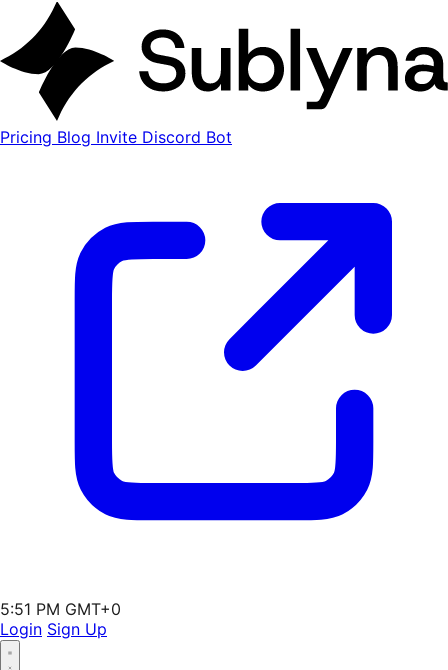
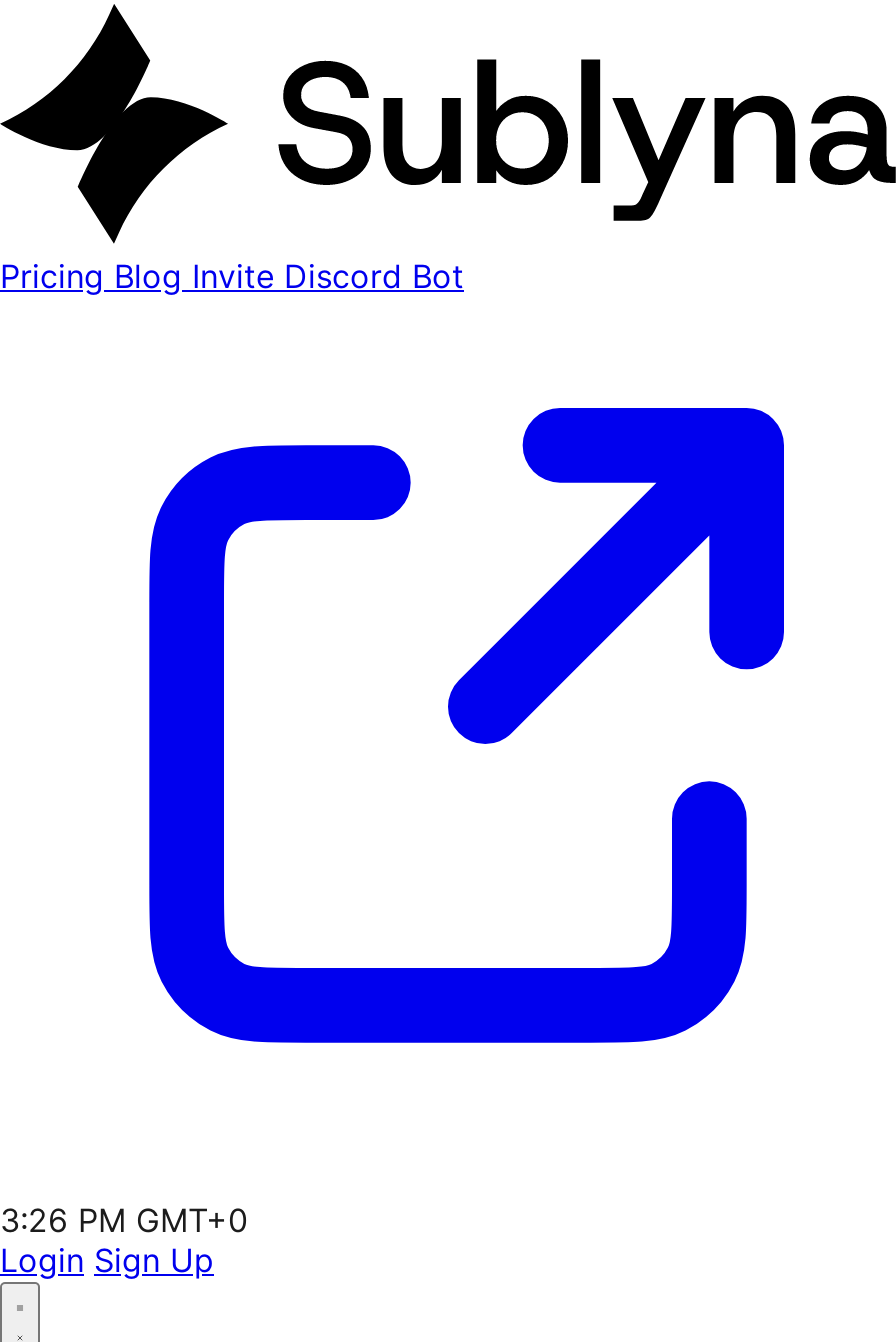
[0,599,121,619] 5:51 PM GMT+0 -> [0,1200,248,1240] 3:26 PM GMT+0

